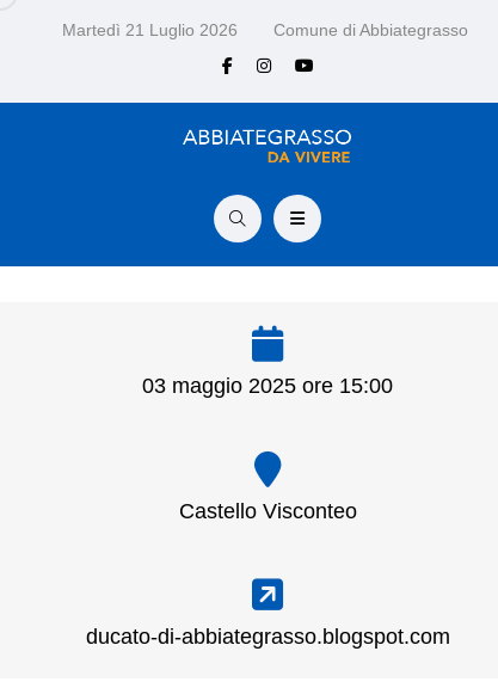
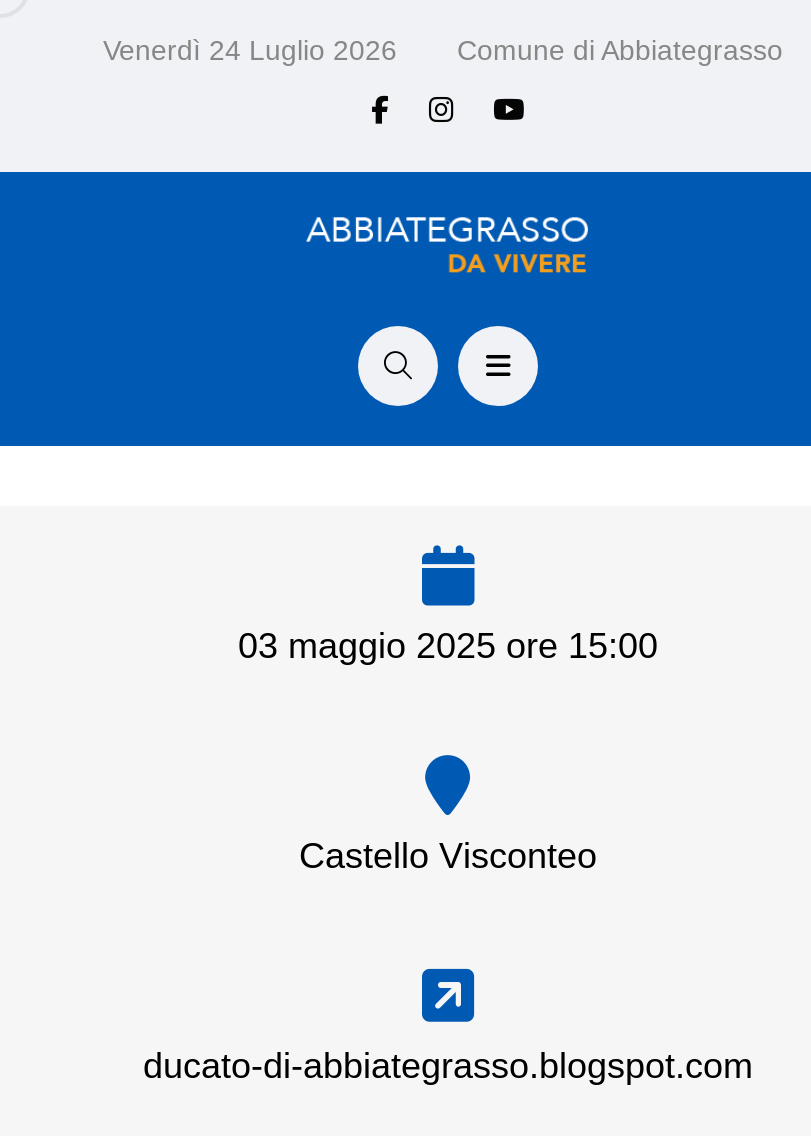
[62,20,237,39] Martedì 21 Luglio 2026 -> [103,34,397,66] Venerdì 24 Luglio 2026

